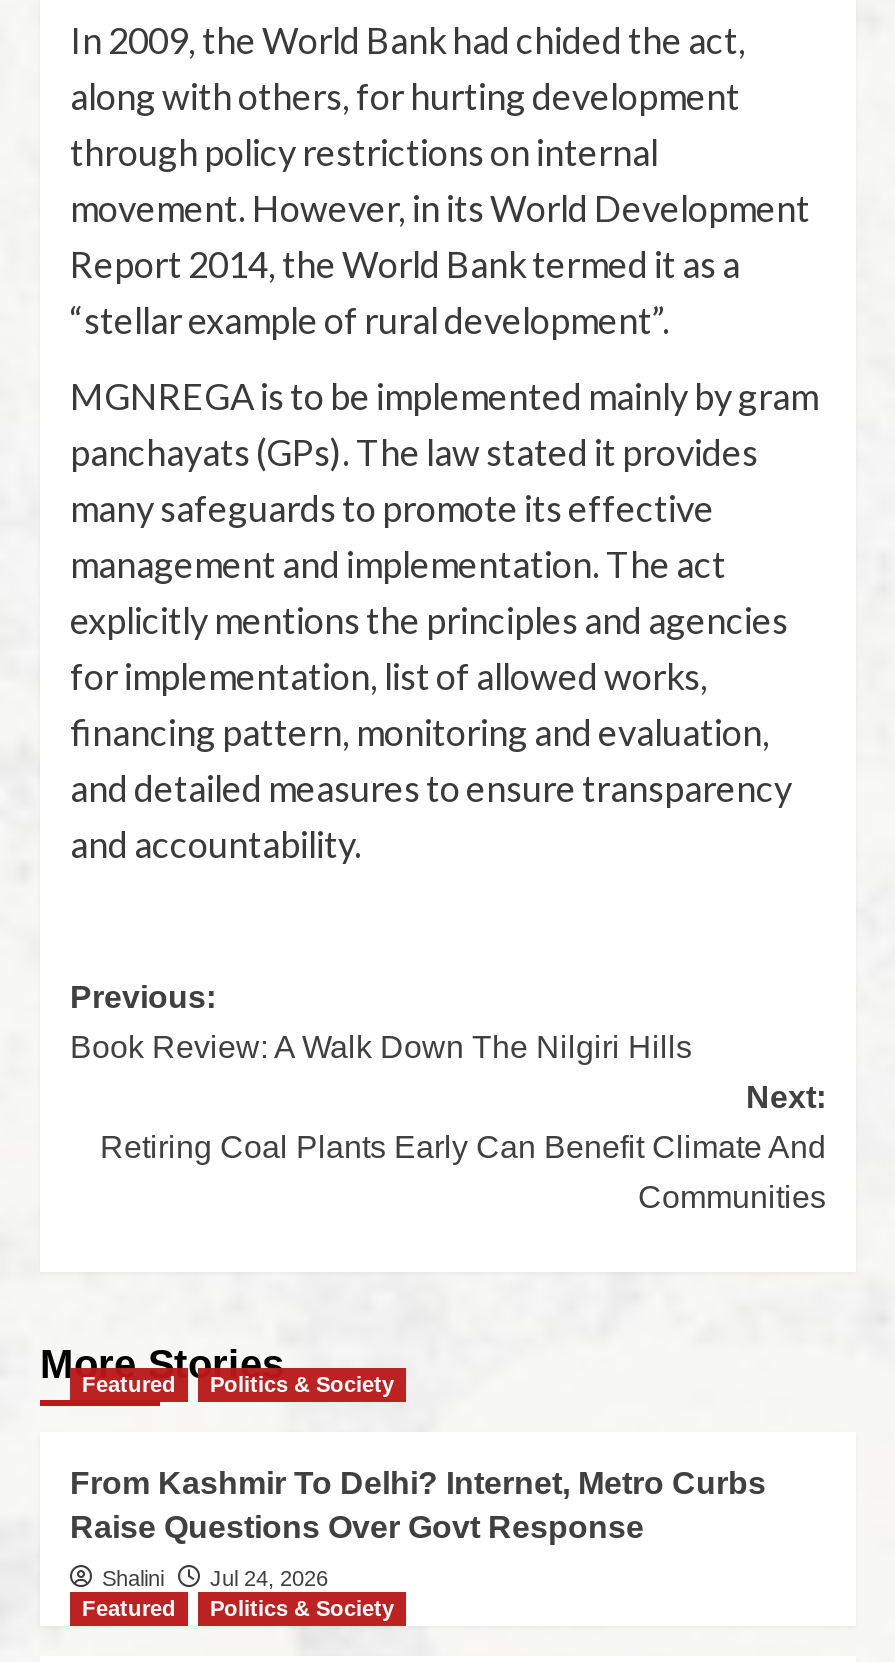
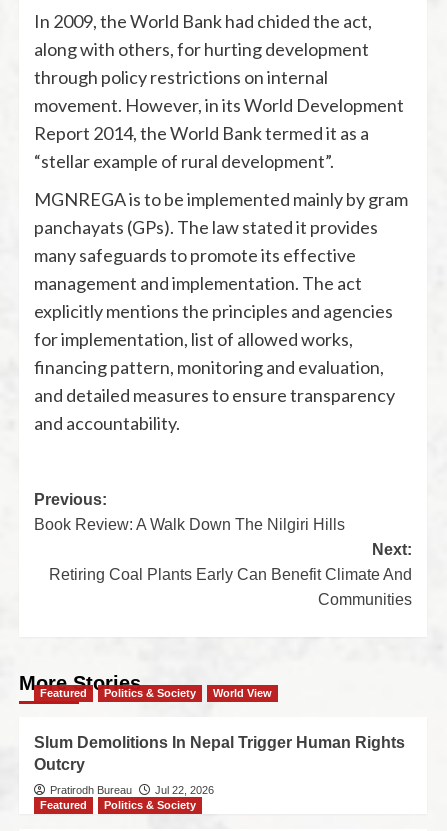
[70,1467,766,1591] From Kashmir To Delhi? Internet, Metro Curbs | Raise Questions Over Govt Response | Shalini | Jul 24, 2026 -> [34,687,405,796] World View | Slum Demolitions In Nepal Trigger Human Rights | Outcry | Pratirodh Bureau | Jul 22, 2026

